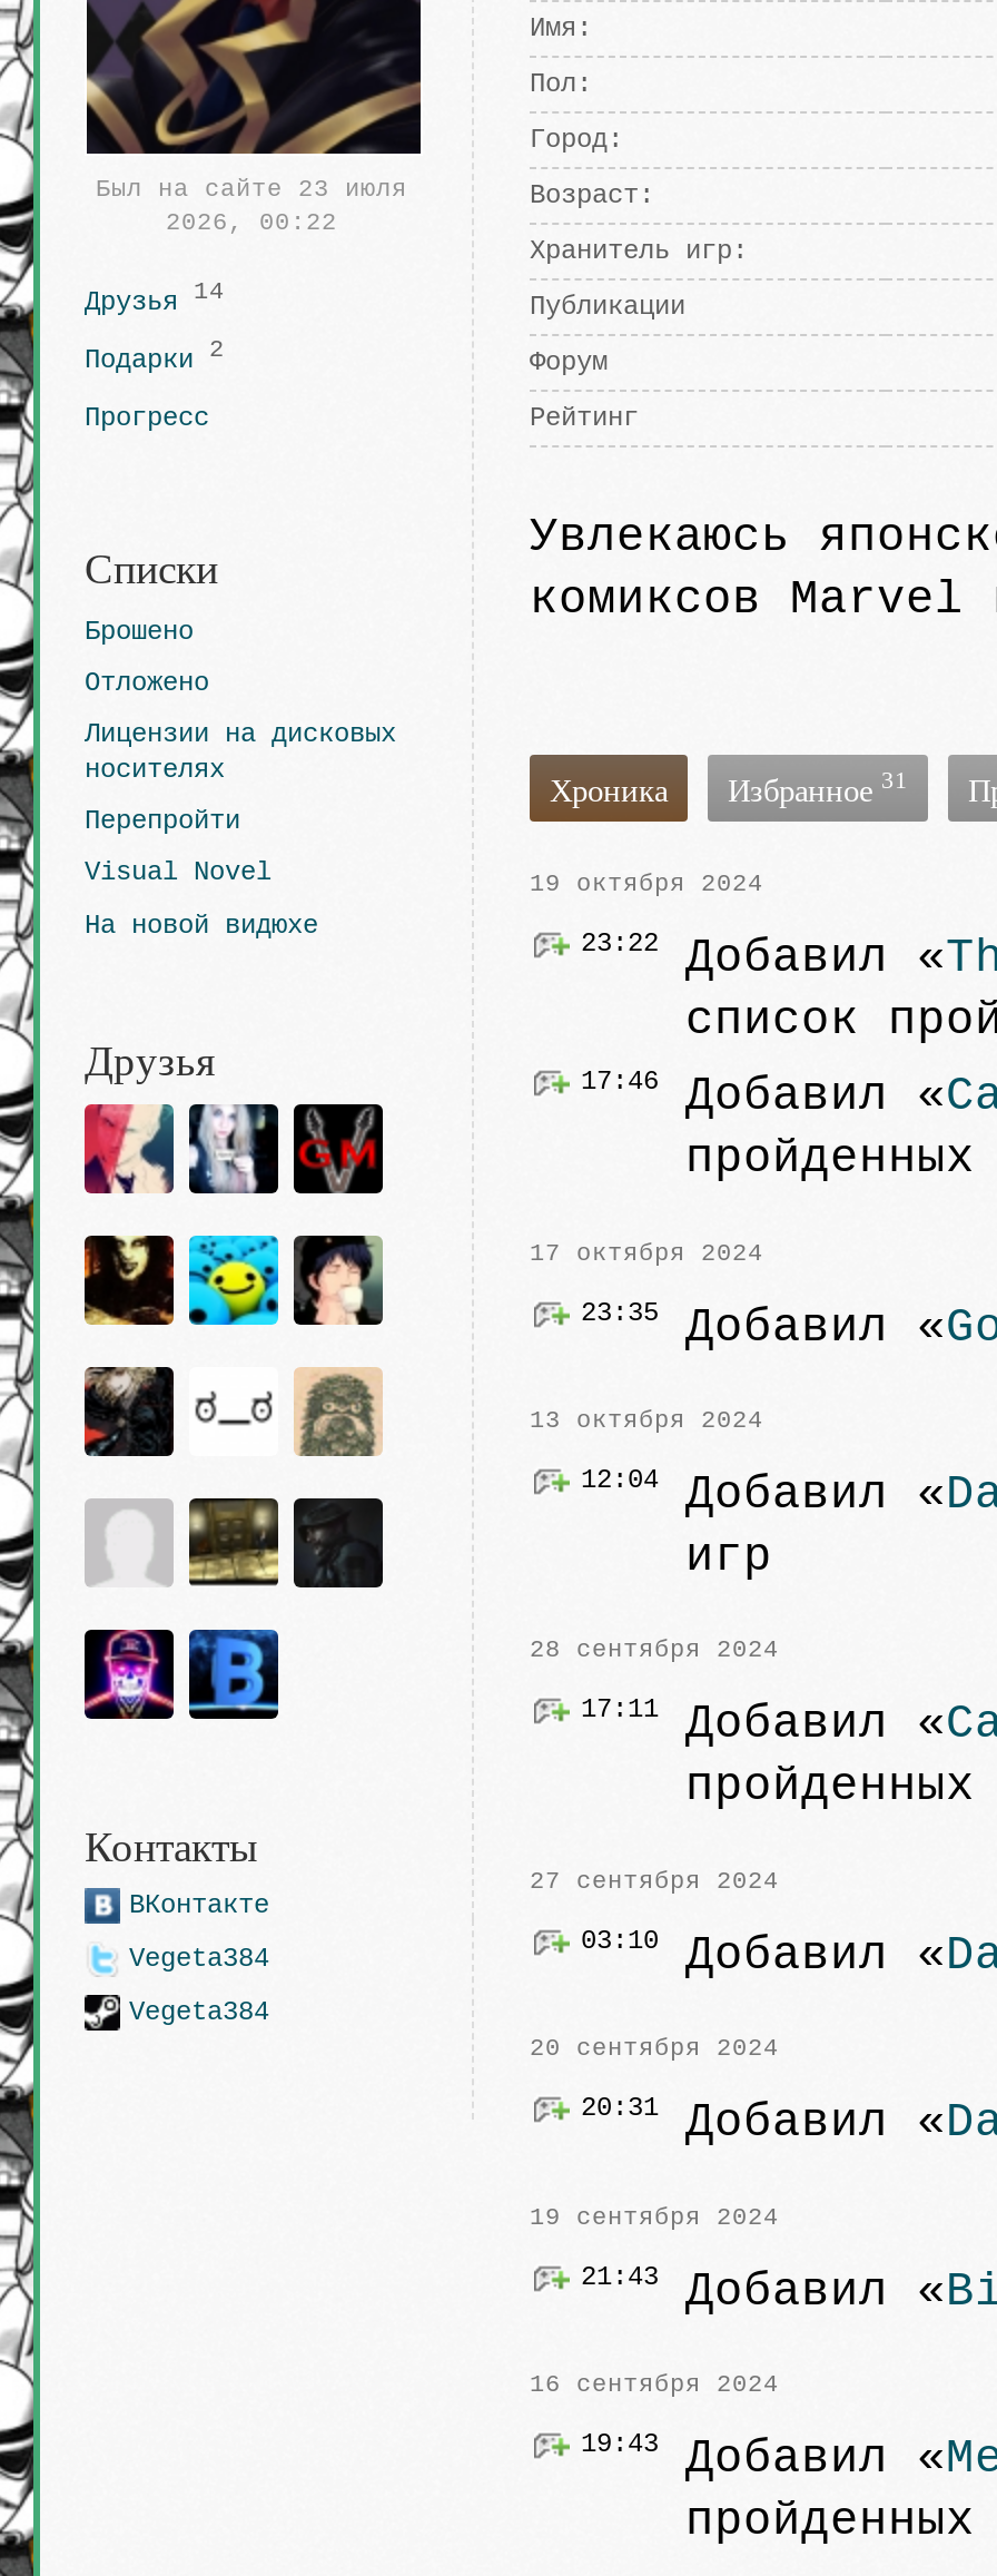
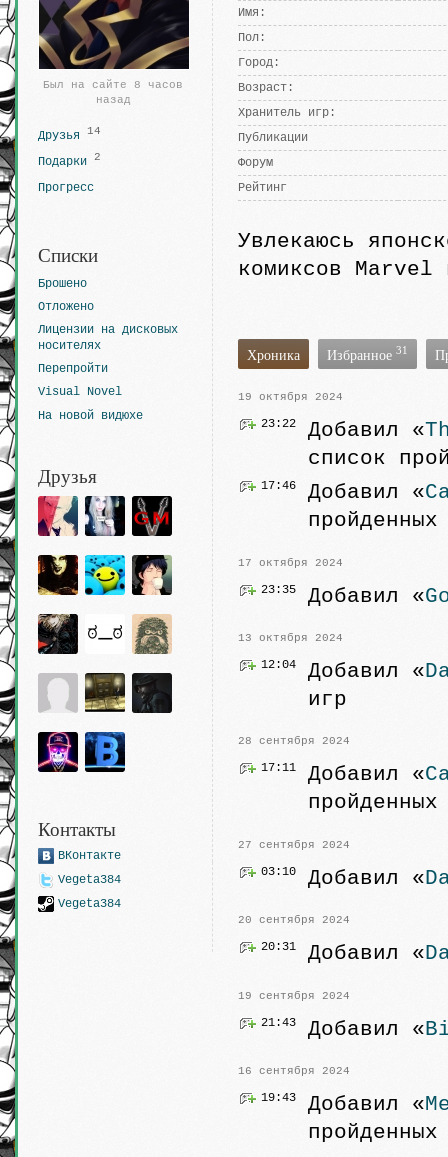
[96,177,407,237] Был на сайте 23 июля | 2026, 00:22 -> [43,79,183,106] Был на сайте 8 часов | назад

